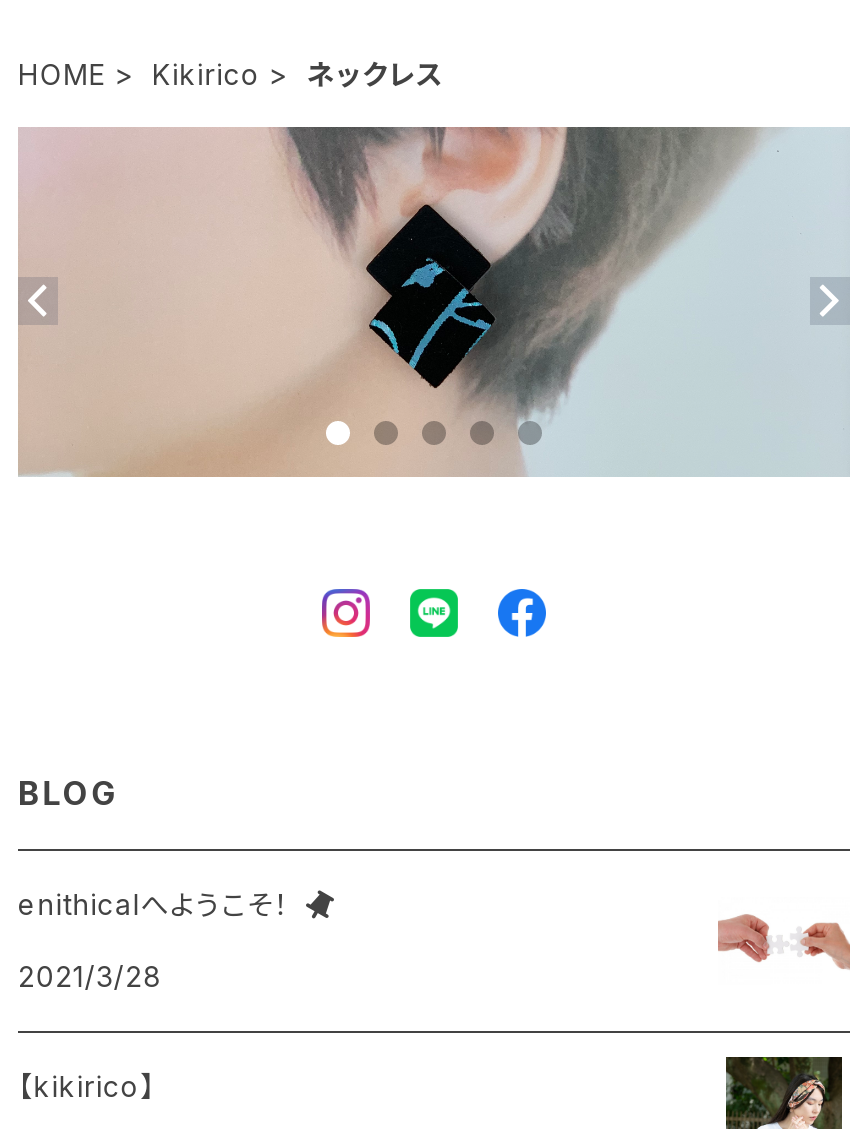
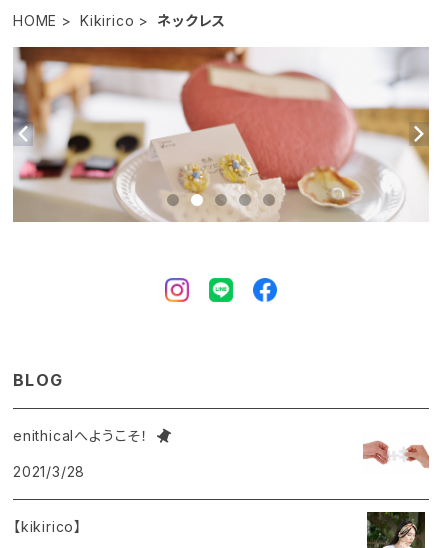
[18,125,850,477] [image] -> [13,46,430,222] [image]

